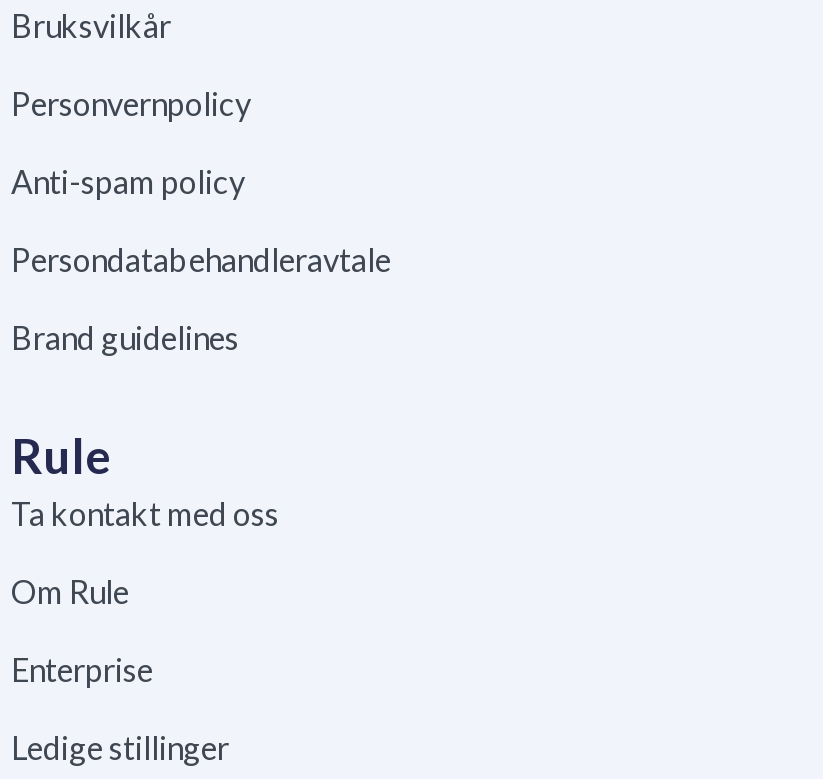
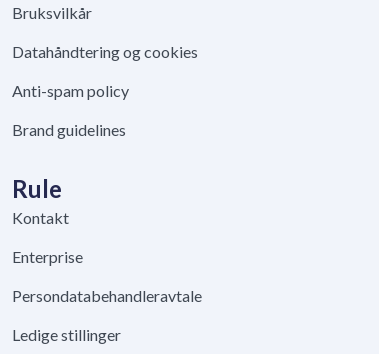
[11,85,251,123] Personvernpolicy -> [12,42,198,61] Datahåndtering og cookies
moved [11,241,391,279] -> [12,286,202,305]: Persondatabehandleravtale
[11,495,279,611] Ta kontakt med oss | Om Rule -> [12,208,69,227] Kontakt
moved [11,651,153,689] -> [12,247,83,266]: Enterprise

